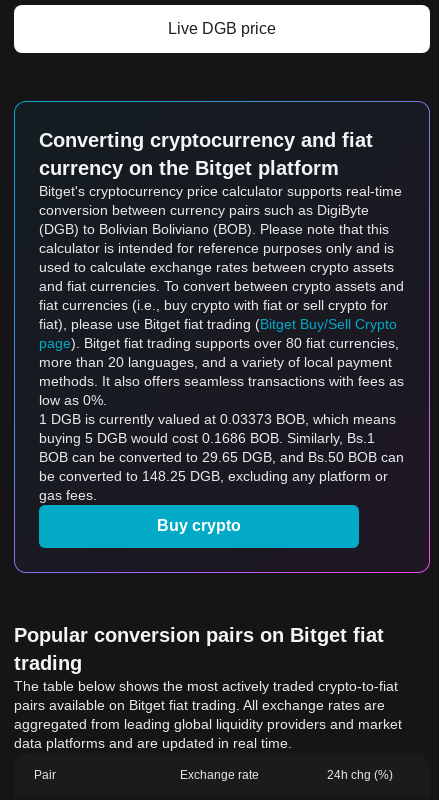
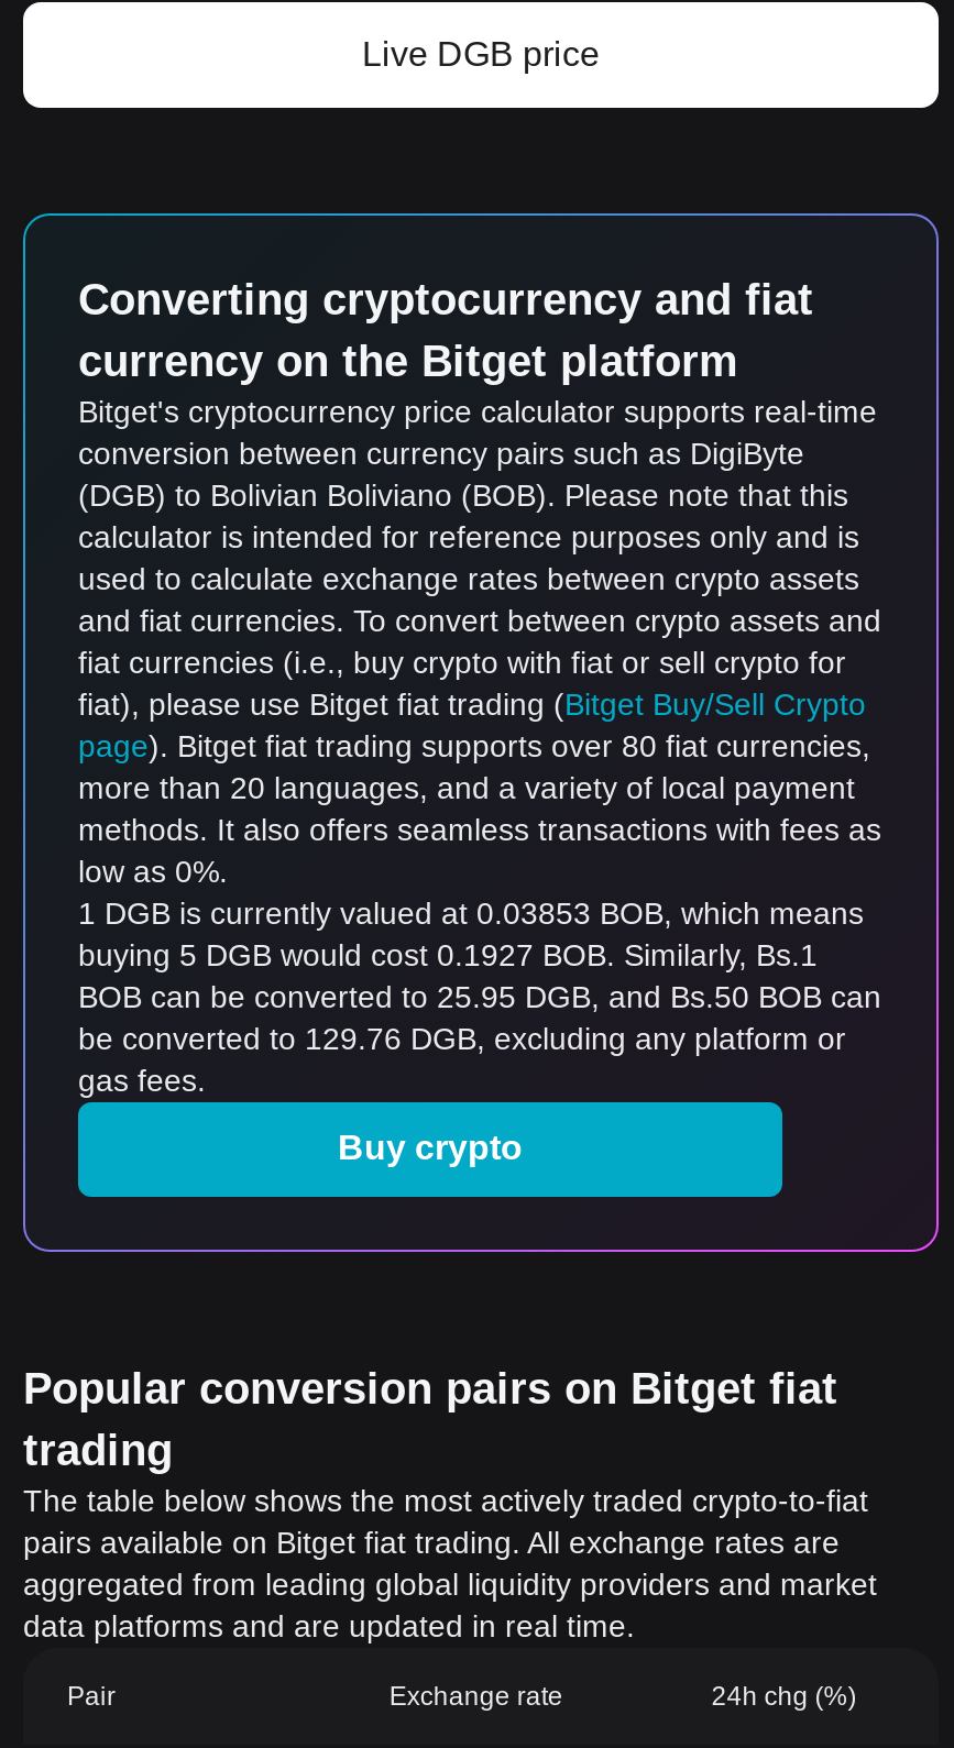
[39,411,396,427] 1 DGB is currently valued at 0.03373 BOB, which means -> [78,895,864,931] 1 DGB is currently valued at 0.03853 BOB, which means
[39,430,375,446] buying 5 DGB would cost 0.1686 BOB. Similarly, Bs.1 -> [78,937,818,972] buying 5 DGB would cost 0.1927 BOB. Similarly, Bs.1
[39,449,404,465] BOB can be converted to 29.65 DGB, and Bs.50 BOB can -> [78,979,881,1014] BOB can be converted to 25.95 DGB, and Bs.50 BOB can
[39,468,388,484] be converted to 148.25 DGB, excluding any platform or -> [78,1021,846,1056] be converted to 129.76 DGB, excluding any platform or

